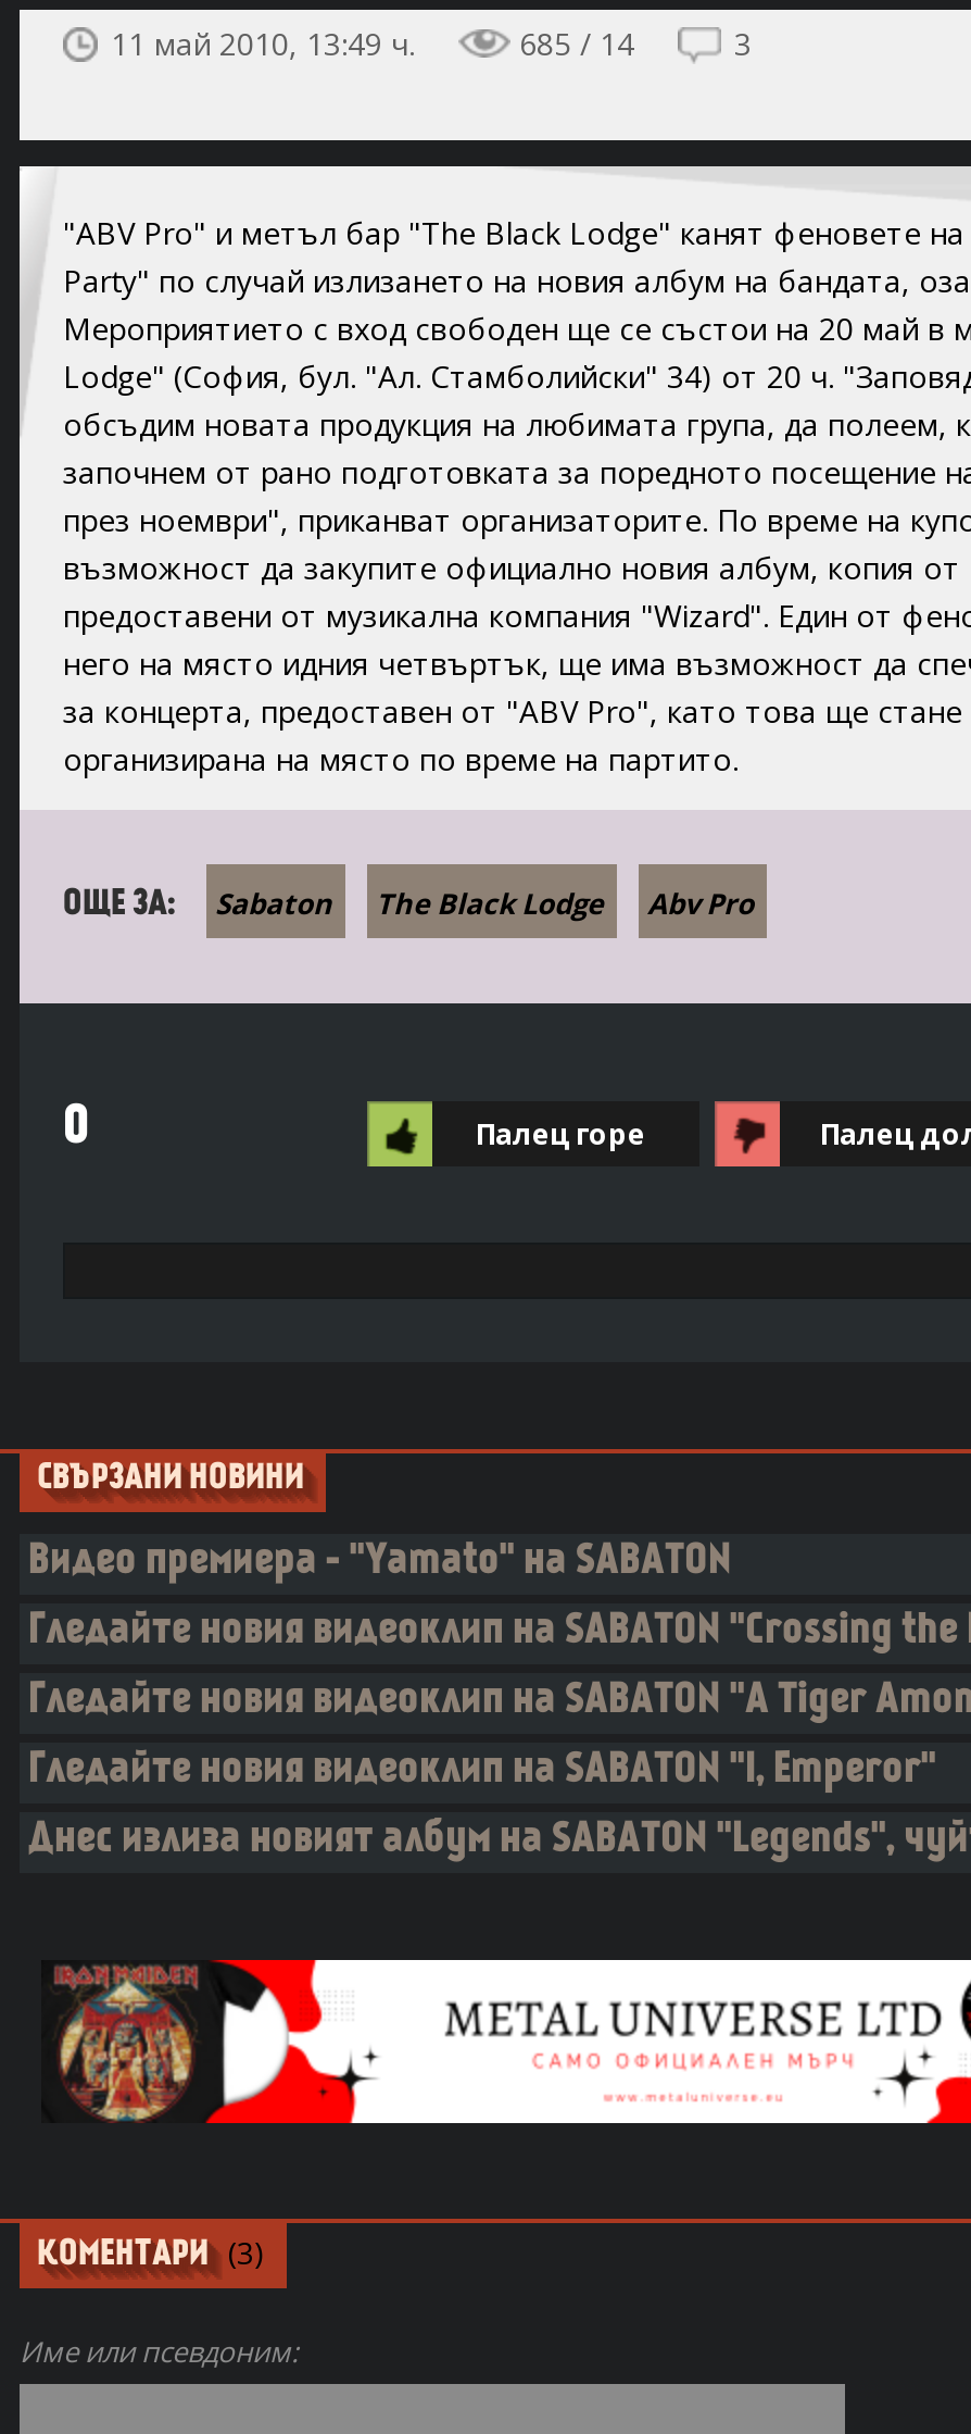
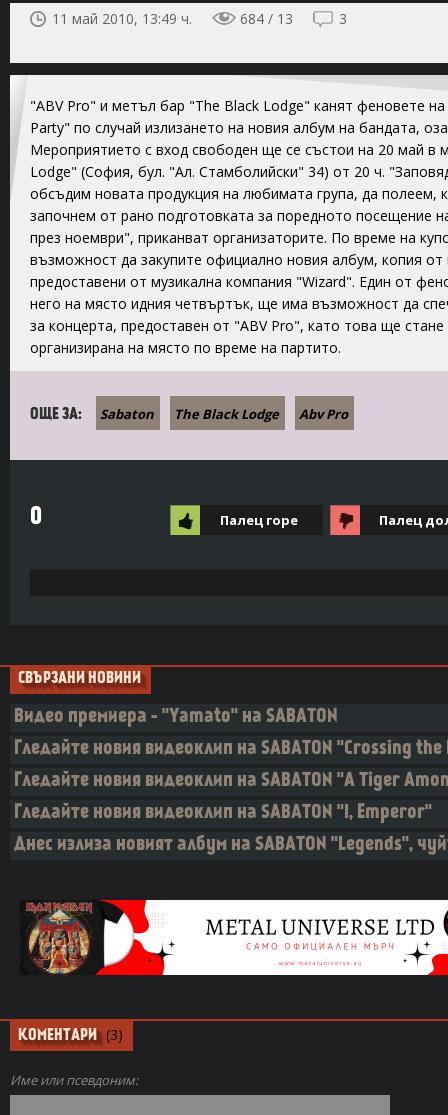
[519,23,634,65] 685 / 14 -> [240,9,293,28] 684 / 13

